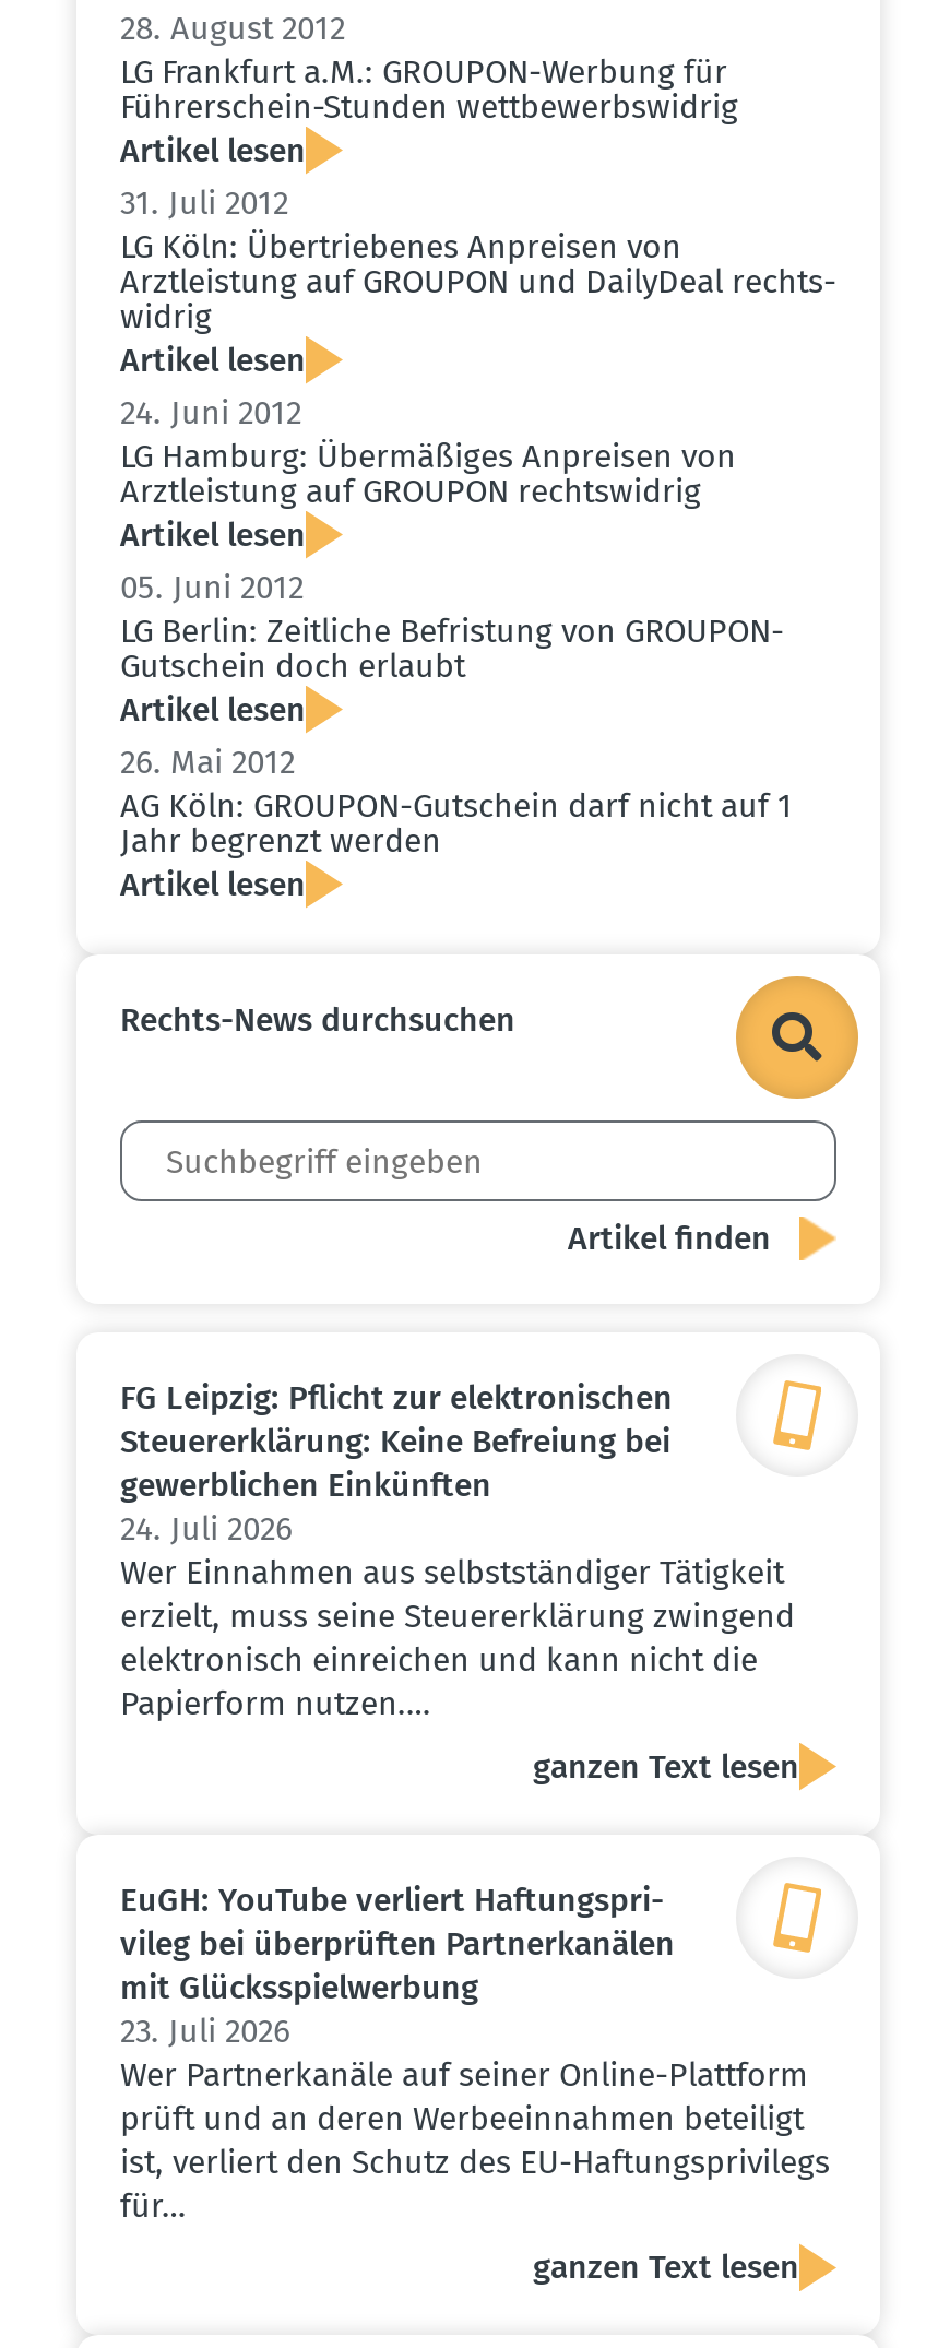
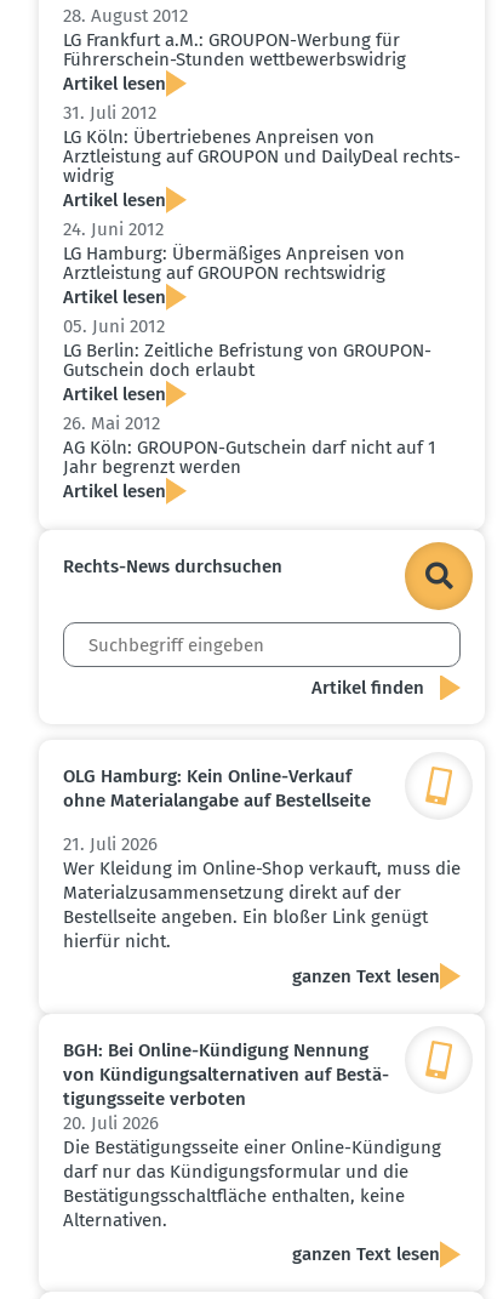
[120,1379,795,1724] FG Leipzig: Pflicht zur elektronischen | Steuererklärung: Keine Befreiung bei | gewerblichen Einkünften | 24. Juli 2026 | Wer Einnahmen aus selbstständiger Tätigkeit | erzielt, muss seine Steuererklärung zwingend | elektronisch einreichen und kann nicht die | Papierform nutzen.… -> [63,766,461,952] OLG Hamburg: Kein Online-Verkauf | ohne Materialangabe auf Bestellseite | 21. Juli 2026 | Wer Kleidung im Online-Shop verkauft, muss die | Materialzusammensetzung direkt auf der | Bestellseite angeben. Ein bloßer Link genügt | hierfür nicht.
[120,1880,830,2225] EuGH: YouTube verliert Haftungspri | vileg bei überprüften Partnerkanälen | mit Glücksspielwerbung | 23. Juli 2026 | Wer Partnerkanäle auf seiner Online-Plattform | prüft und an deren Werbeeinnahmen beteiligt | ist, verliert den Schutz des EU-Haftungsprivilegs | für… -> [63,1039,441,1231] BGH: Bei Online-Kündigung Nennung | von Kündigungsalternativen auf Bestä | tigungsseite verboten | 20. Juli 2026 | Die Bestätigungsseite einer Online-Kündigung | darf nur das Kündigungsformular und die | Bestätigungsschaltfläche enthalten, keine | Alternativen.

